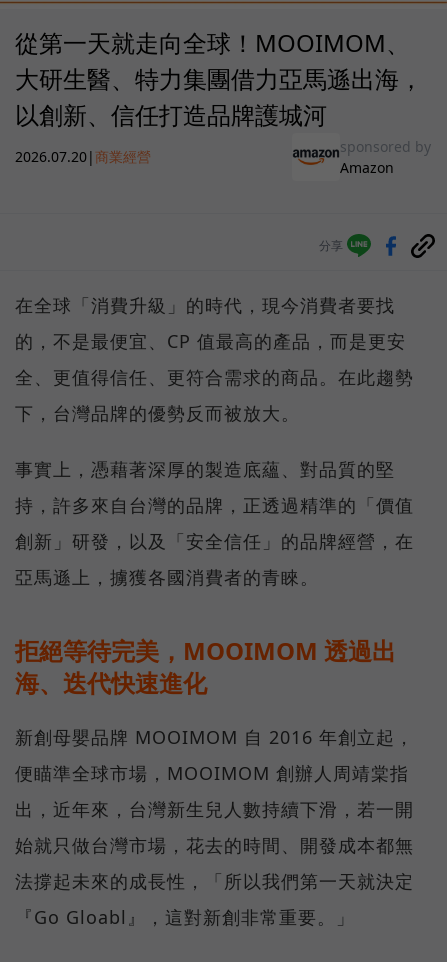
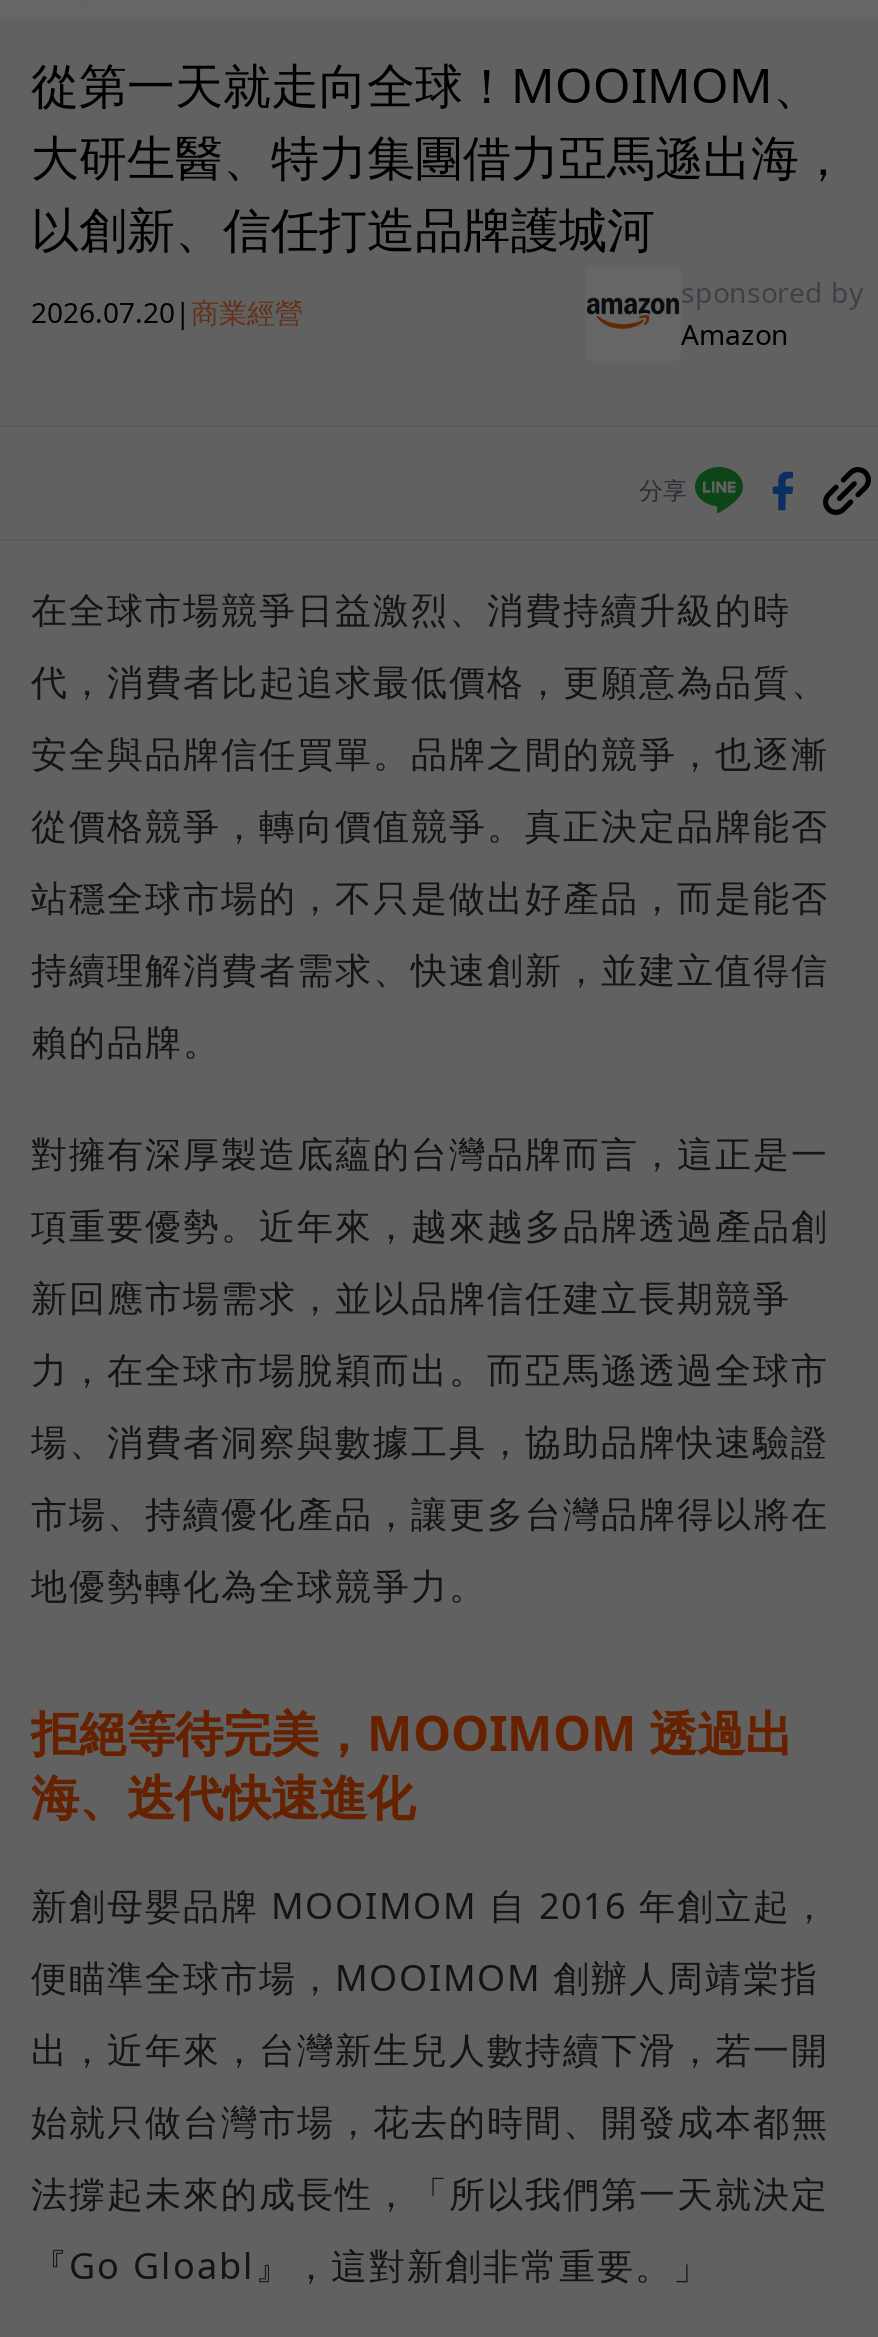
[15,293,414,589] 在全球「消費升級」的時代，現今消費者要找 | 的，不是最便宜、CP 值最高的產品，而是更安 | 全、更值得信任、更符合需求的商品。在此趨勢 | 下，台灣品牌的優勢反而被放大。 | 事實上，憑藉著深厚的製造底蘊、對品質的堅 | 持，許多來自台灣的品牌，正透過精準的「價值 | 創新」研發，以及「安全信任」的品牌經營，在 | 亞馬遜上，擄獲各國消費者的青睞。 -> [31,584,829,1608] 在全球市場競爭日益激烈、消費持續升級的時 | 代，消費者比起追求最低價格，更願意為品質、 | 安全與品牌信任買單。品牌之間的競爭，也逐漸 | 從價格競爭，轉向價值競爭。真正決定品牌能否 | 站穩全球市場的，不只是做出好產品，而是能否 | 持續理解消費者需求、快速創新，並建立值得信 | 賴的品牌。 | 對擁有深厚製造底蘊的台灣品牌而言，這正是一 | 項重要優勢。近年來，越來越多品牌透過產品創 | 新回應市場需求，並以品牌信任建立長期競爭 | 力，在全球市場脫穎而出。而亞馬遜透過全球市 | 場、消費者洞察與數據工具，協助品牌快速驗證 | 市場、持續優化產品，讓更多台灣品牌得以將在 | 地優勢轉化為全球競爭力。

